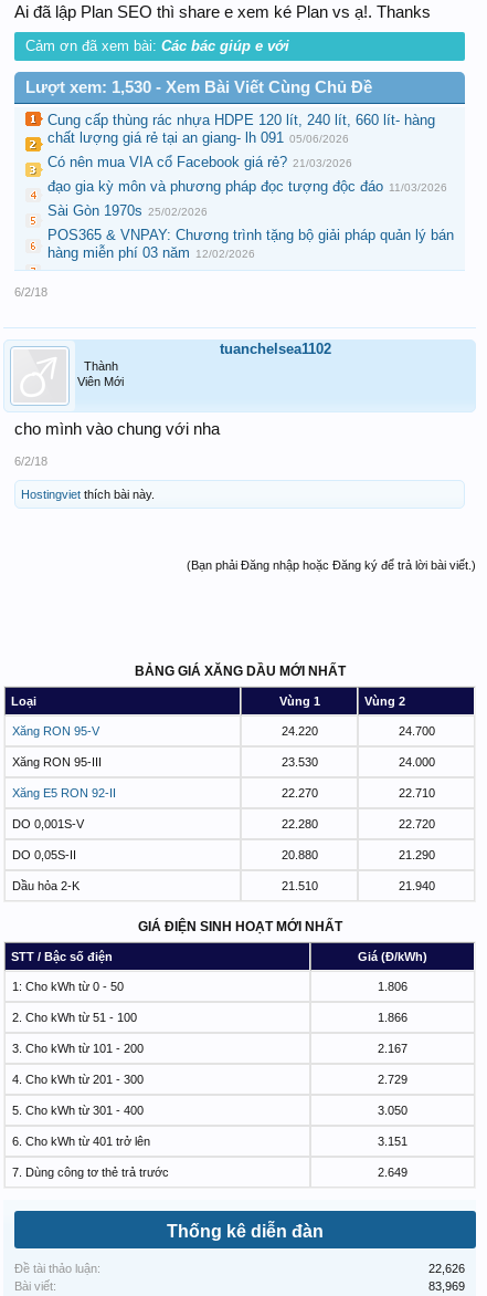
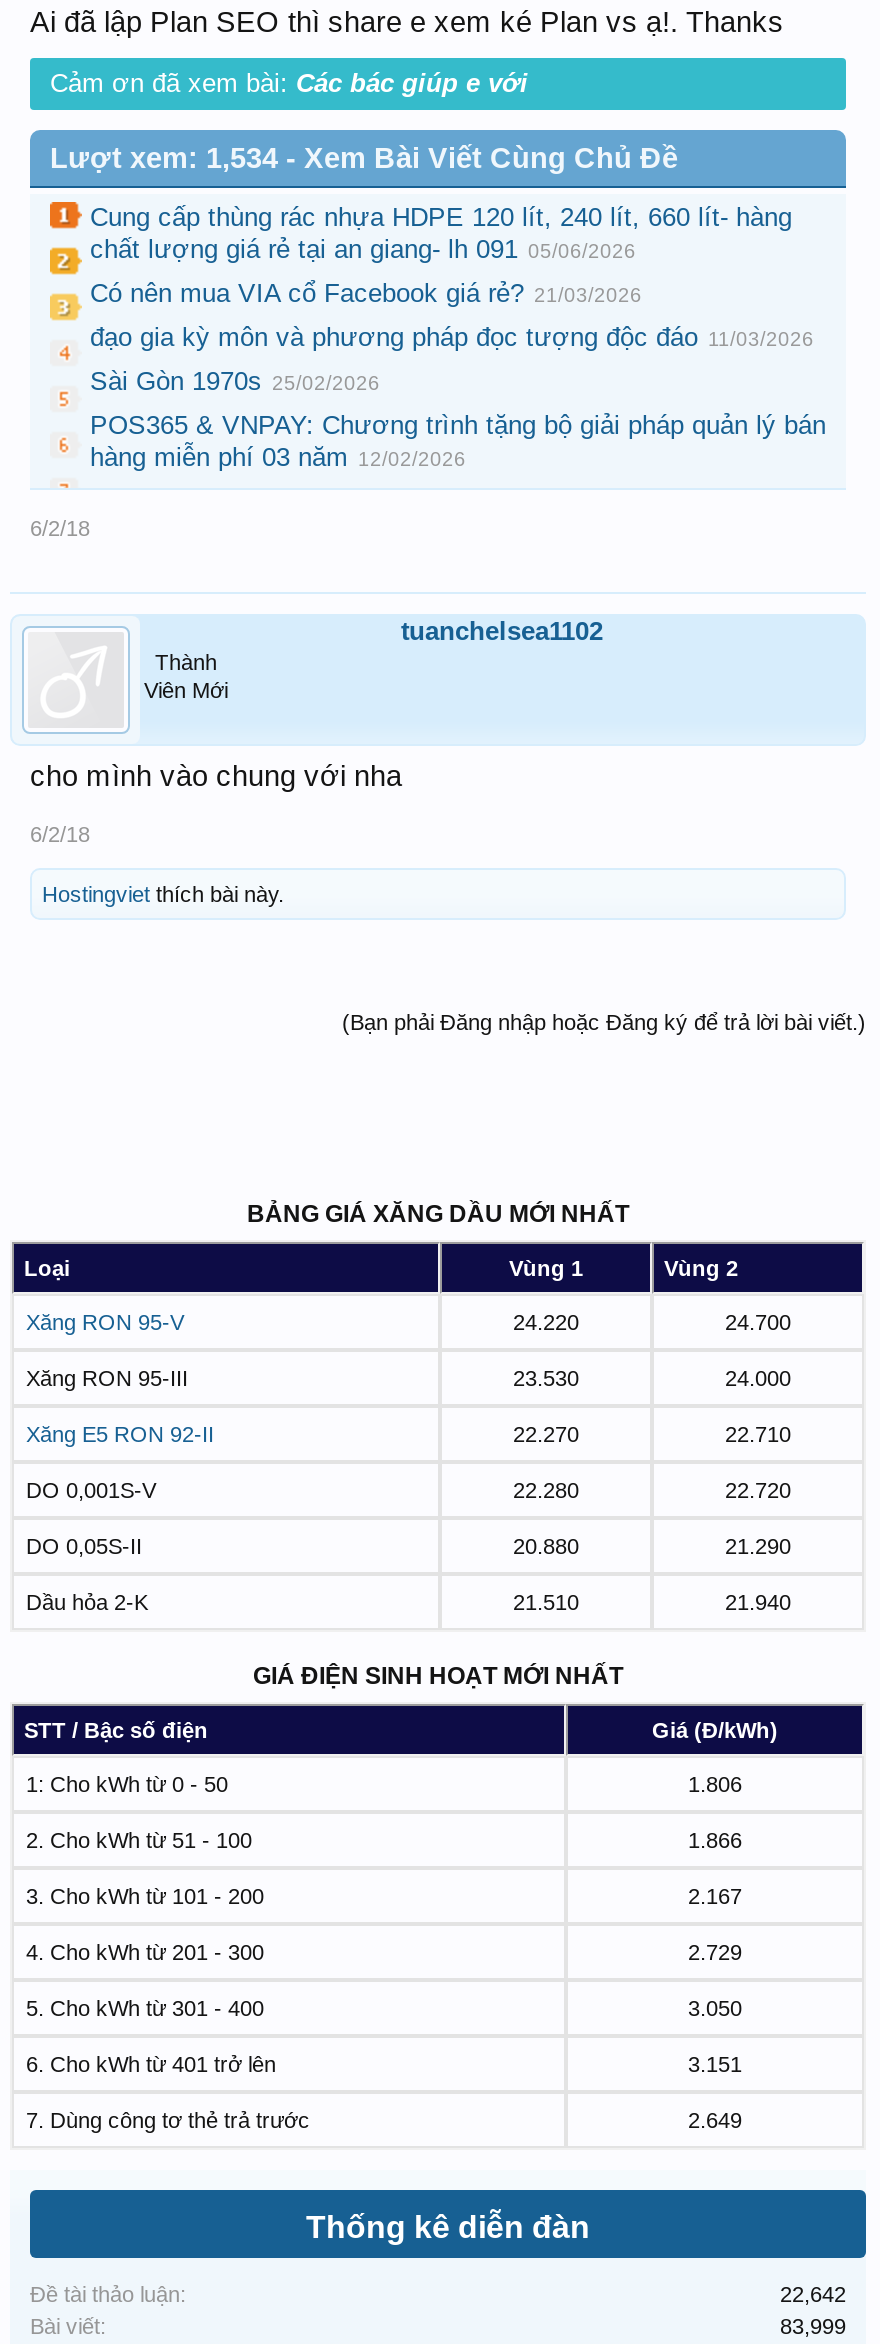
[25,79,372,96] Lượt xem: 1,530 - Xem Bài Viết Cùng Chủ Đề -> [50,142,678,174] Lượt xem: 1,534 - Xem Bài Viết Cùng Chủ Đề
[428,1262,465,1275] 22,626 -> [780,2282,846,2306] 22,642
[428,1280,465,1293] 83,969 -> [780,2314,846,2338] 83,999

